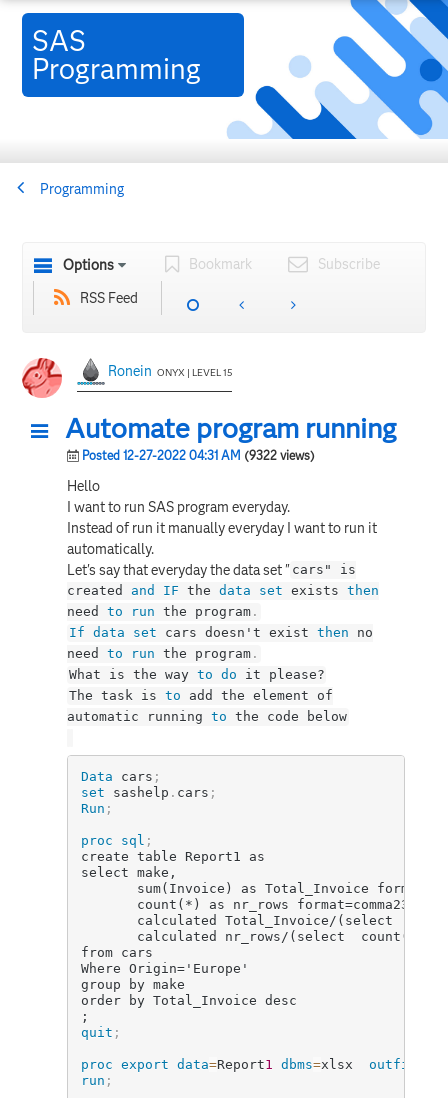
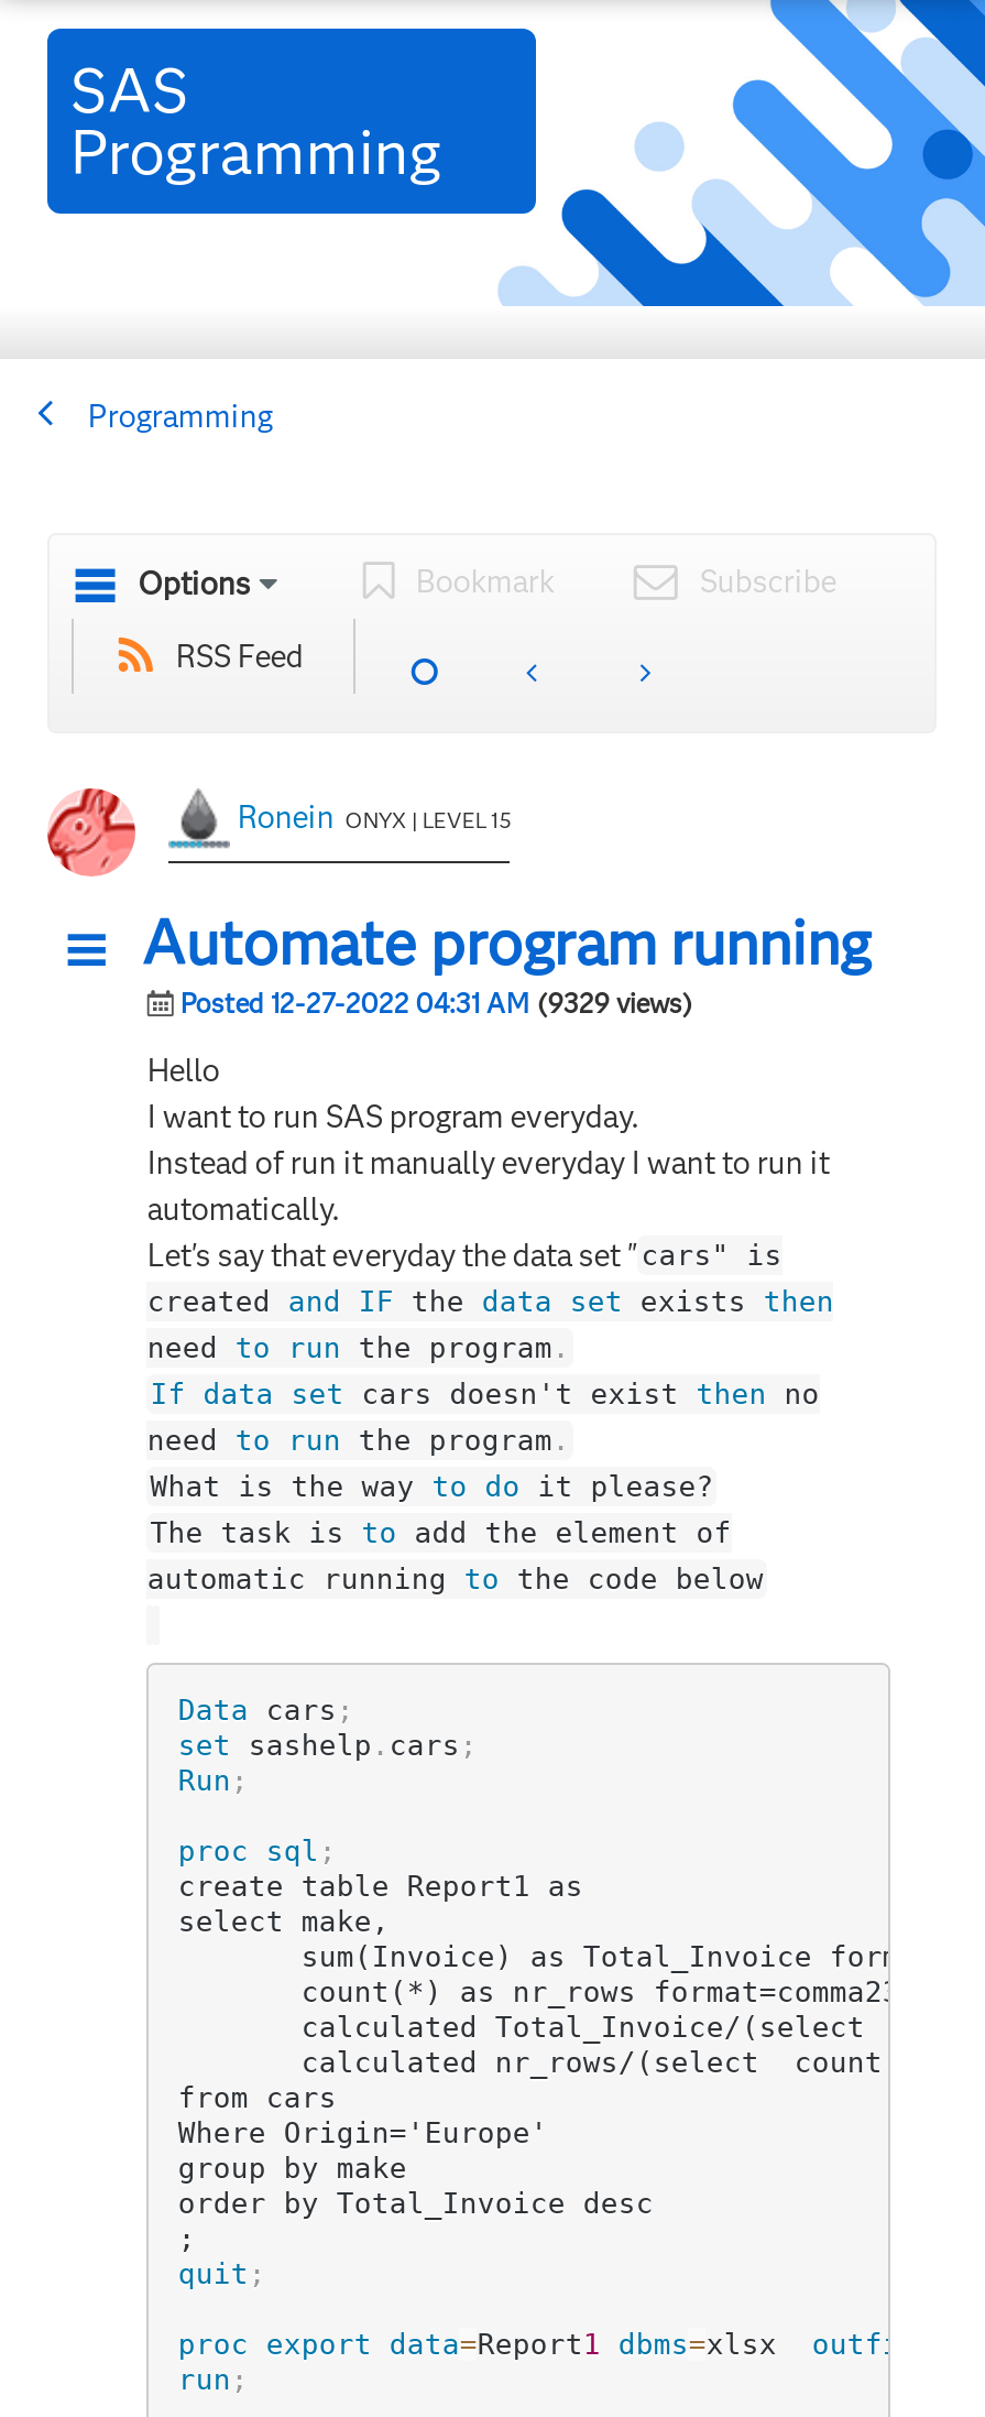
[82,447,315,462] Posted 12-27-2022 04:31 AM (9322 views) -> [180,986,693,1019] Posted 12-27-2022 04:31 AM (9329 views)

